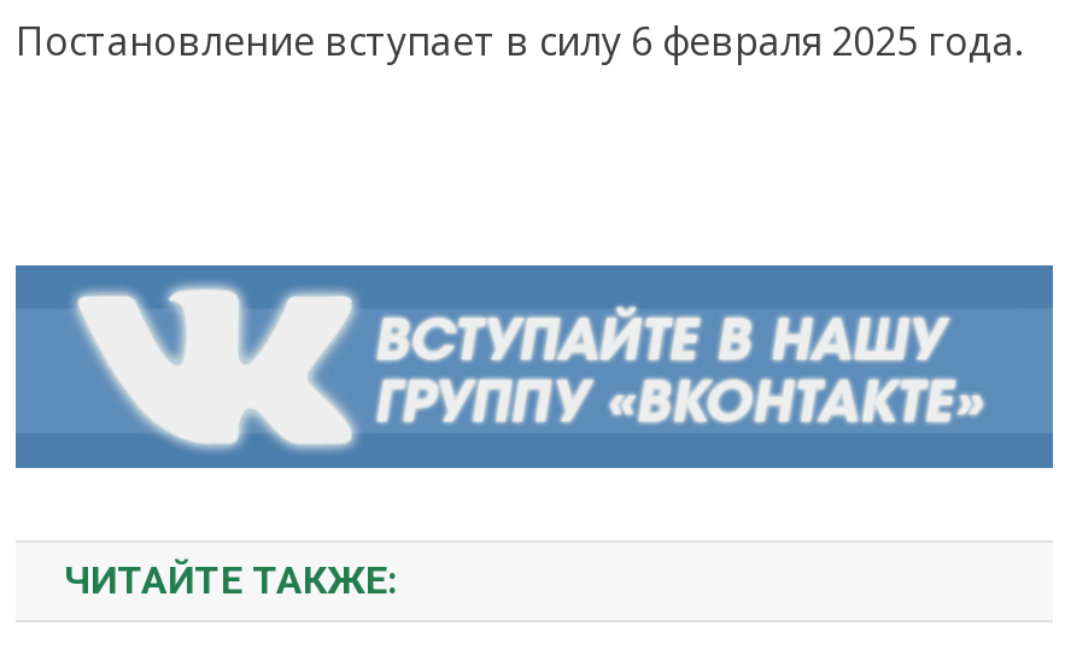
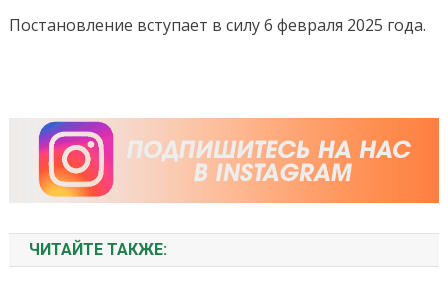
[13,262,1055,472] [image] -> [9,117,440,204] [image]

